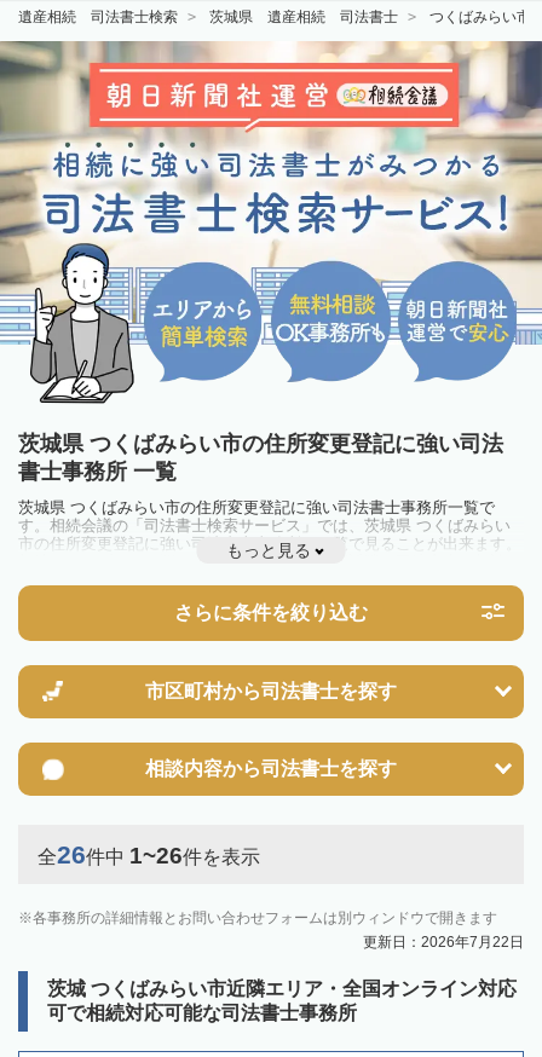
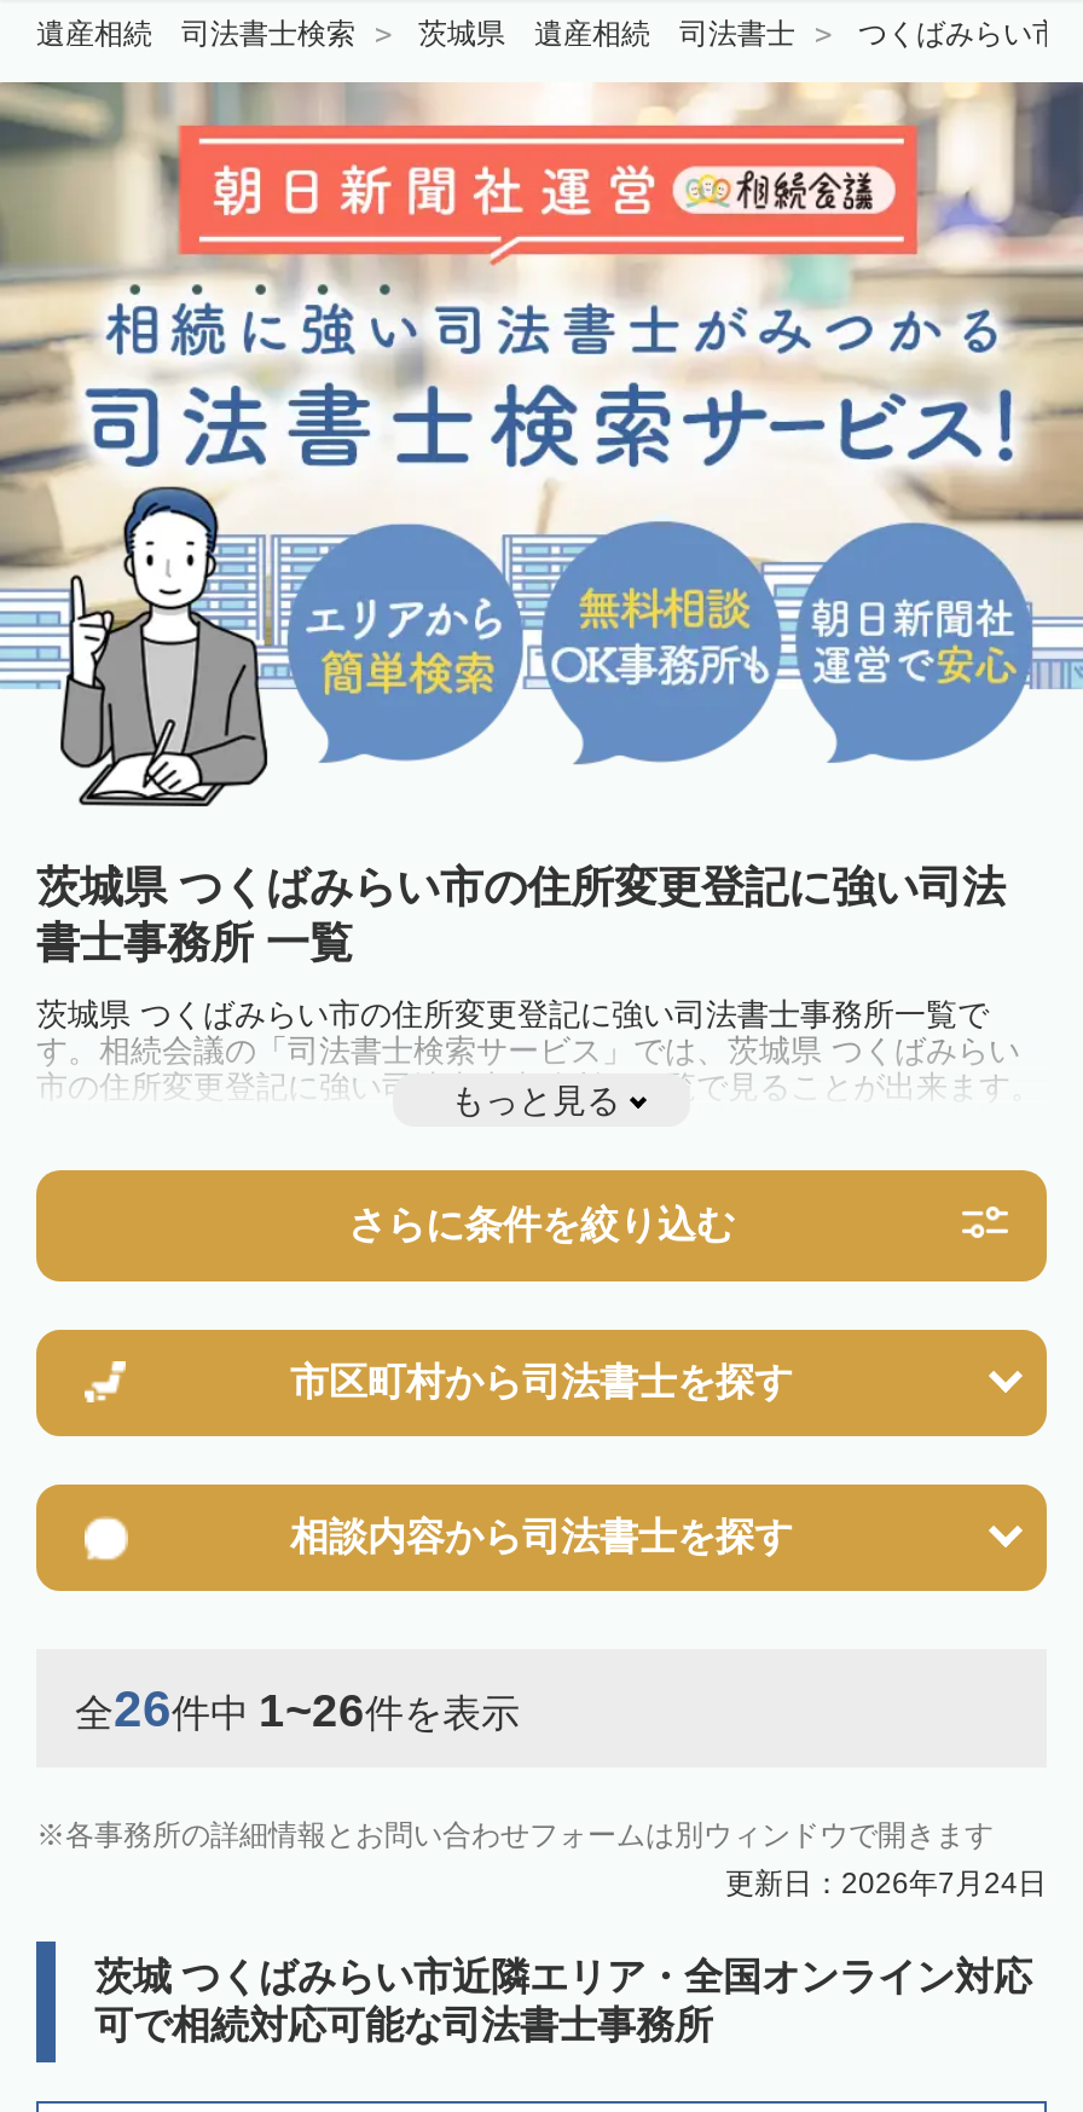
[363,934,524,951] 更新日：2026年7月22日 -> [725,1867,1047,1901] 更新日：2026年7月24日

